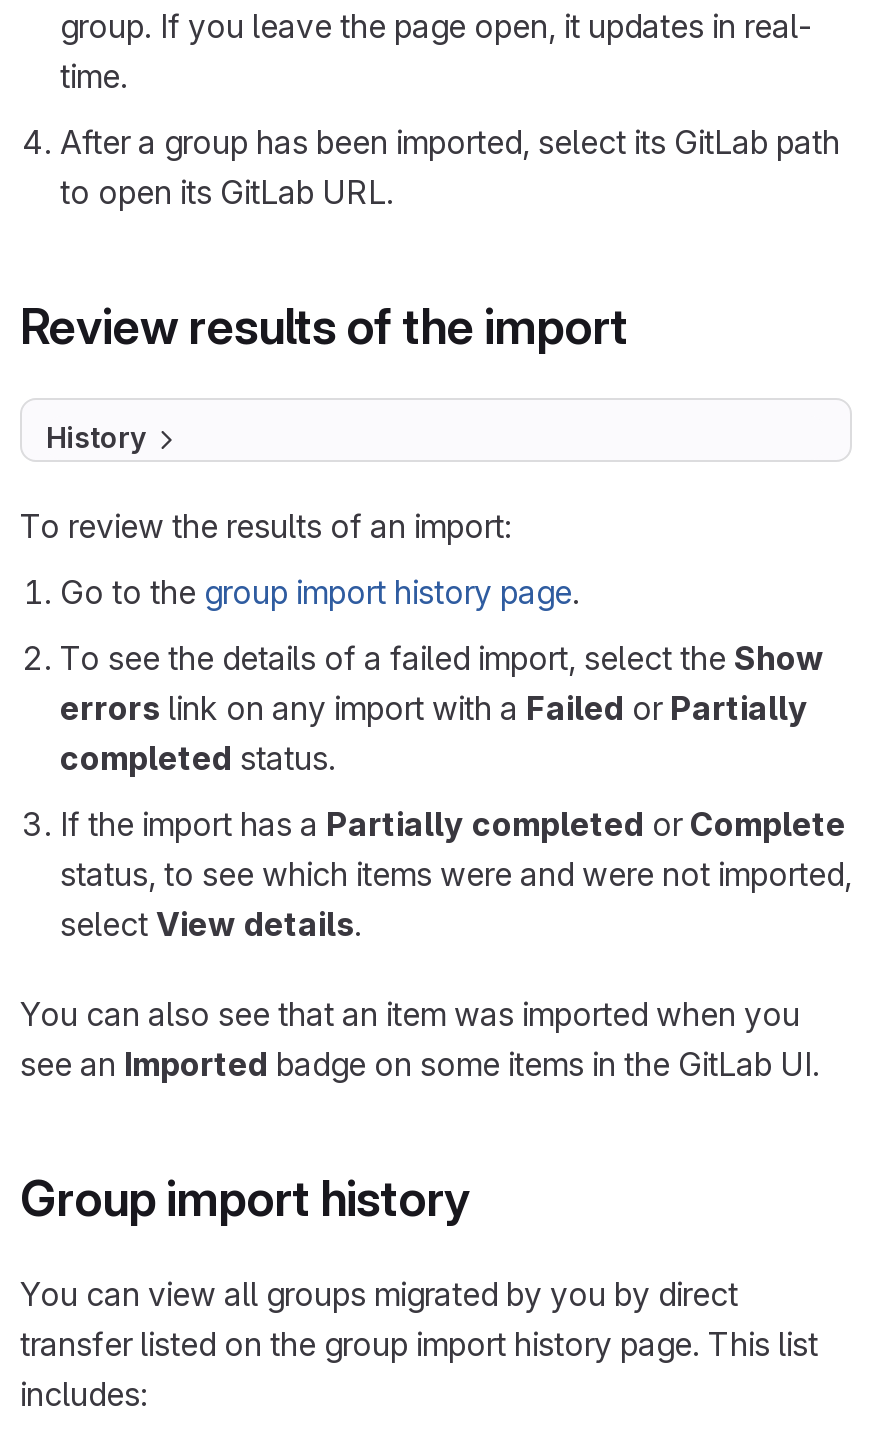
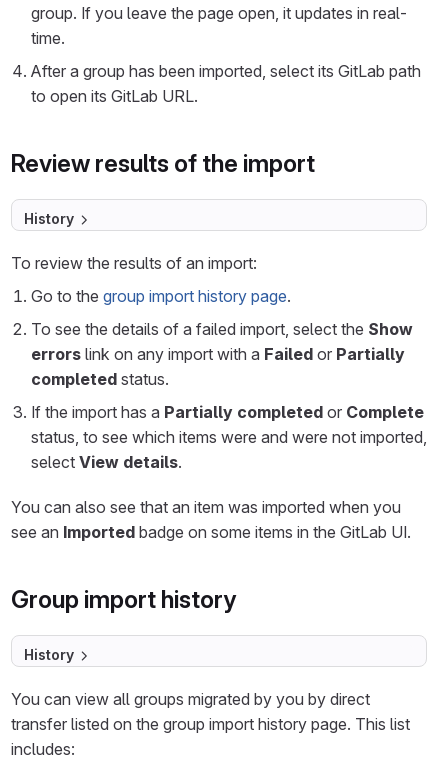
none -> [24,646,74,663] History

